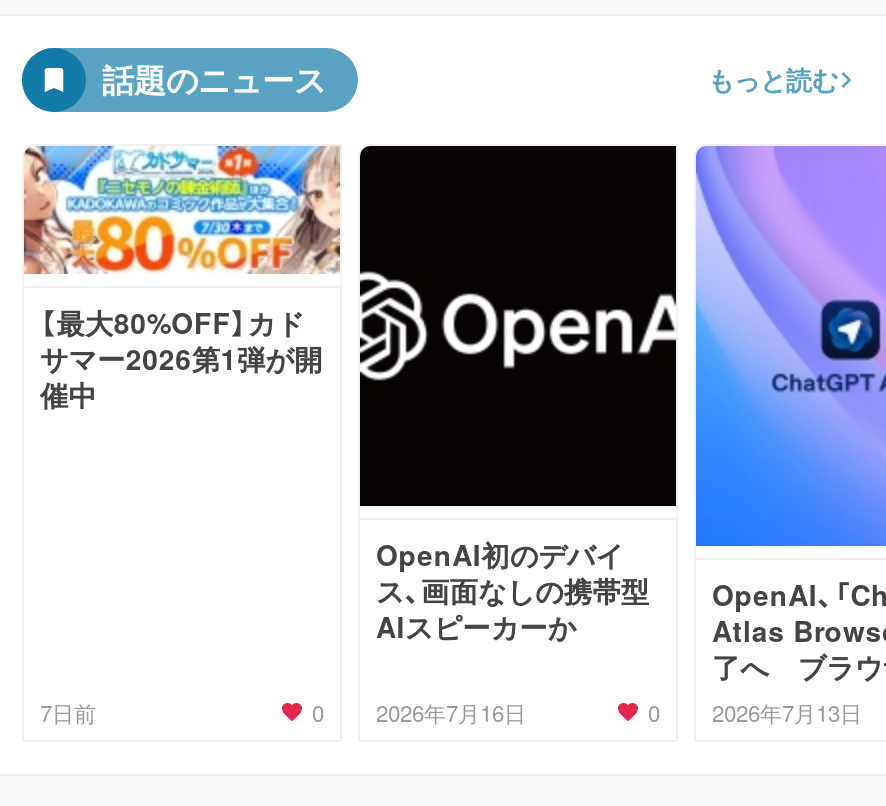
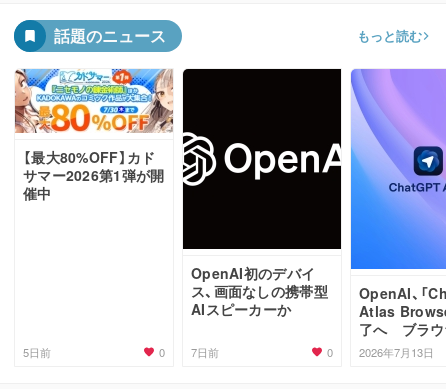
[40,696,96,728] 7日前 -> [23,344,51,360] 5日前
[312,695,526,728] 0 2026年7月16日 -> [159,343,219,360] 0 7日前

